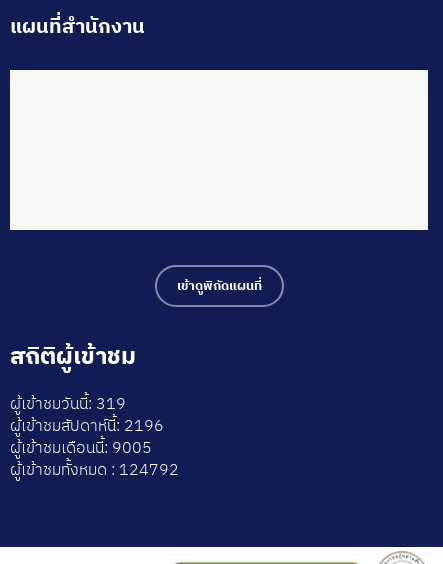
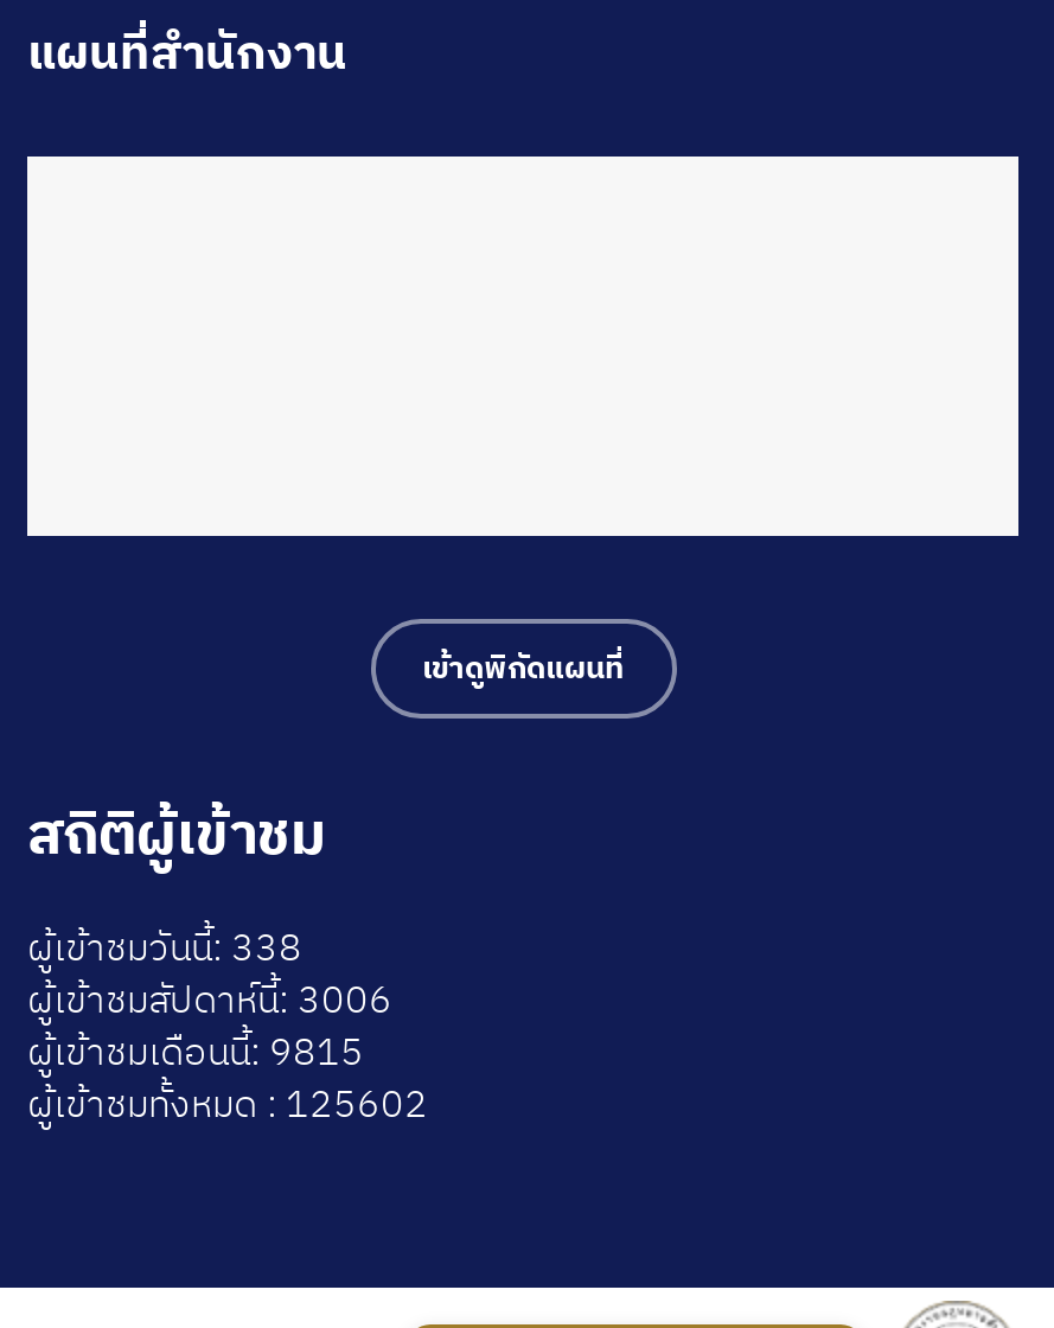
[10,393,126,413] ผู้เข้าชมวันนี้: 319 -> [27,923,302,971] ผู้เข้าชมวันนี้: 338
[10,415,164,435] ผู้เข้าชมสัปดาห์นี้: 2196 -> [27,975,392,1023] ผู้เข้าชมสัปดาห์นี้: 3006
[10,437,152,457] ผู้เข้าชมเดือนนี้: 9005 -> [27,1028,364,1075] ผู้เข้าชมเดือนนี้: 9815
[10,459,179,479] ผู้เข้าชมทั้งหมด : 124792 -> [27,1080,428,1127] ผู้เข้าชมทั้งหมด : 125602

